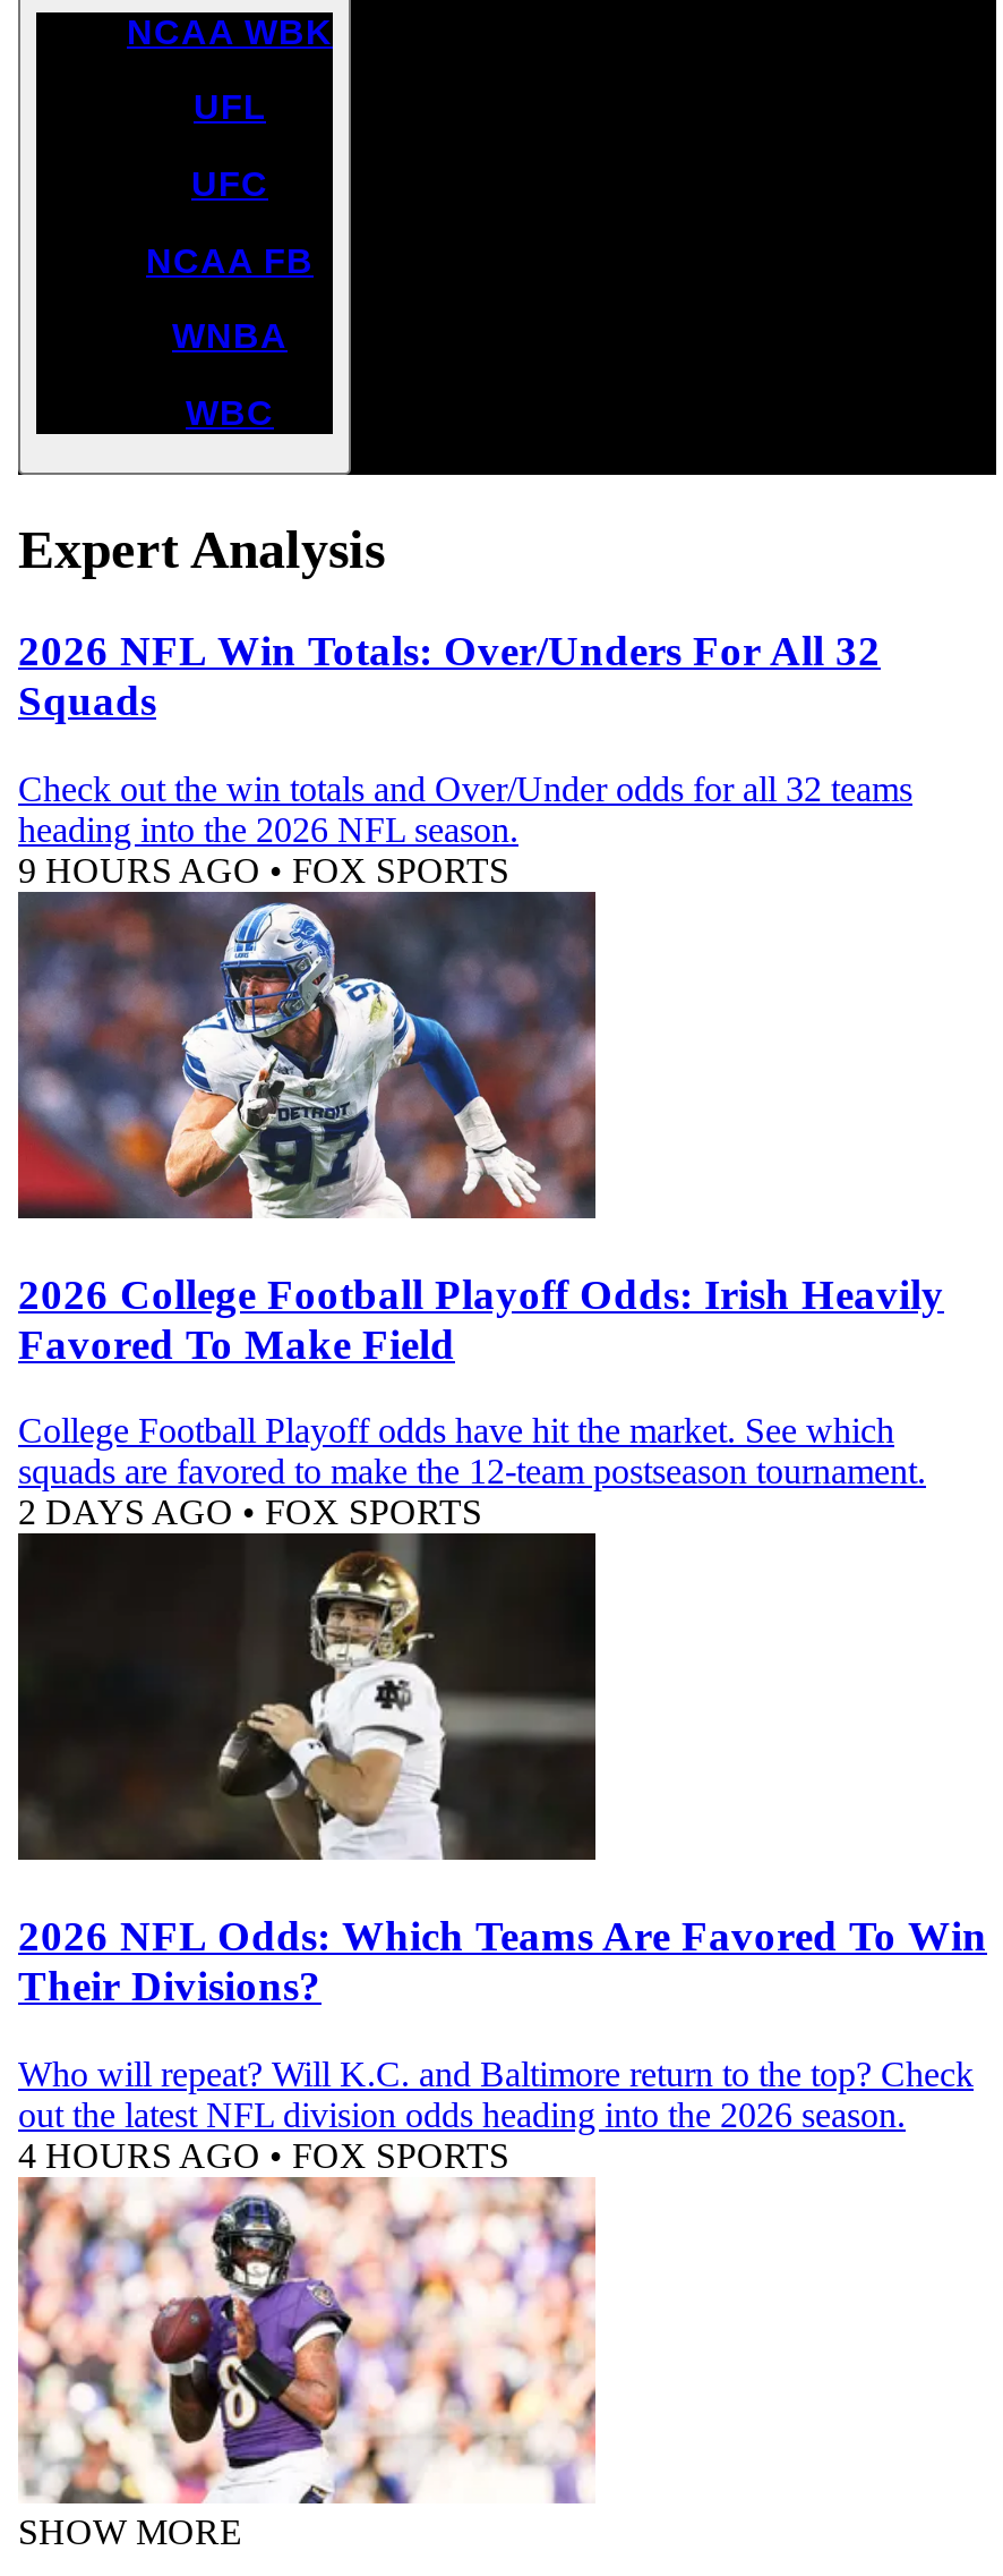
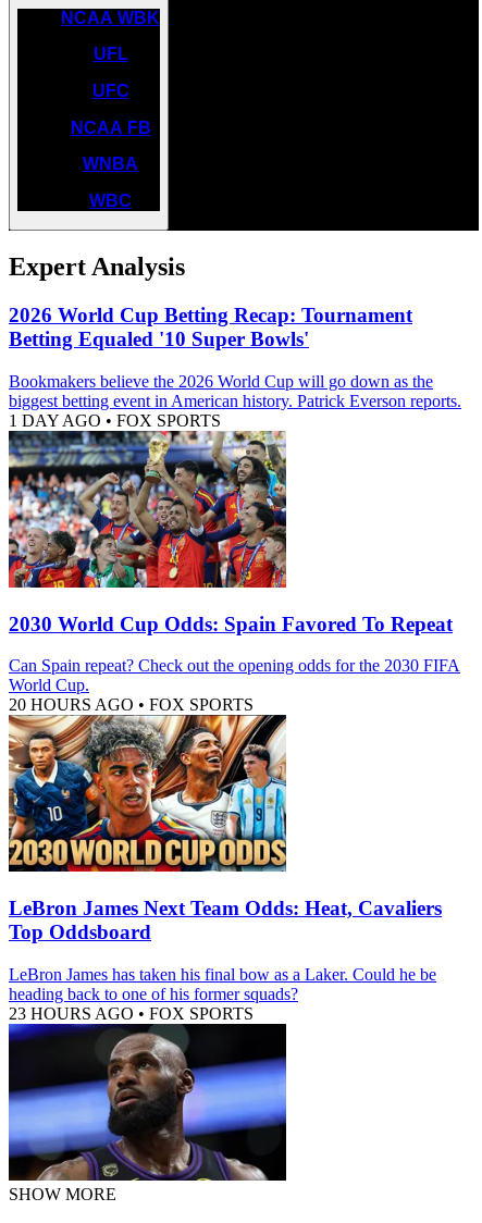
[18,627,881,725] 2026 NFL Win Totals: Over/Unders For All 32 | Squads -> [9,304,412,351] 2026 World Cup Betting Recap: Tournament | Betting Equaled '10 Super Bowls'
[18,769,912,889] Check out the win totals and Over/Under odds for all 32 teams | heading into the 2026 NFL season. | 9 HOURS AGO • FOX SPORTS -> [9,372,461,430] Bookmakers believe the 2026 World Cup will go down as the | biggest betting event in American history. Patrick Everson reports. | 1 DAY AGO • FOX SPORTS
[16,915,944,1367] [image] | 2026 College Football Playoff Odds: Irish Heavily | Favored To Make Field -> [8,430,453,635] [image] | 2030 World Cup Odds: Spain Favored To Repeat
[18,1412,926,1532] College Football Playoff odds have hit the market. See which | squads are favored to make the 12-team postseason tournament. | 2 DAYS AGO • FOX SPORTS -> [9,656,460,714] Can Spain repeat? Check out the opening odds for the 2030 FIFA | World Cup. | 20 HOURS AGO • FOX SPORTS
[16,1536,987,2009] [image] | 2026 NFL Odds: Which Teams Are Favored To Win | Their Divisions? -> [8,727,442,943] [image] | LeBron James Next Team Odds: Heat, Cavaliers | Top Oddsboard
[18,2054,974,2174] Who will repeat? Will K.C. and Baltimore return to the top? Check | out the latest NFL division odds heading into the 2026 season. | 4 HOURS AGO • FOX SPORTS -> [9,965,436,1023] LeBron James has taken his final bow as a Laker. Could he be | heading back to one of his former squads? | 23 HOURS AGO • FOX SPORTS
[16,2177,598,2506] [image] -> [8,1035,287,1182] [image]

